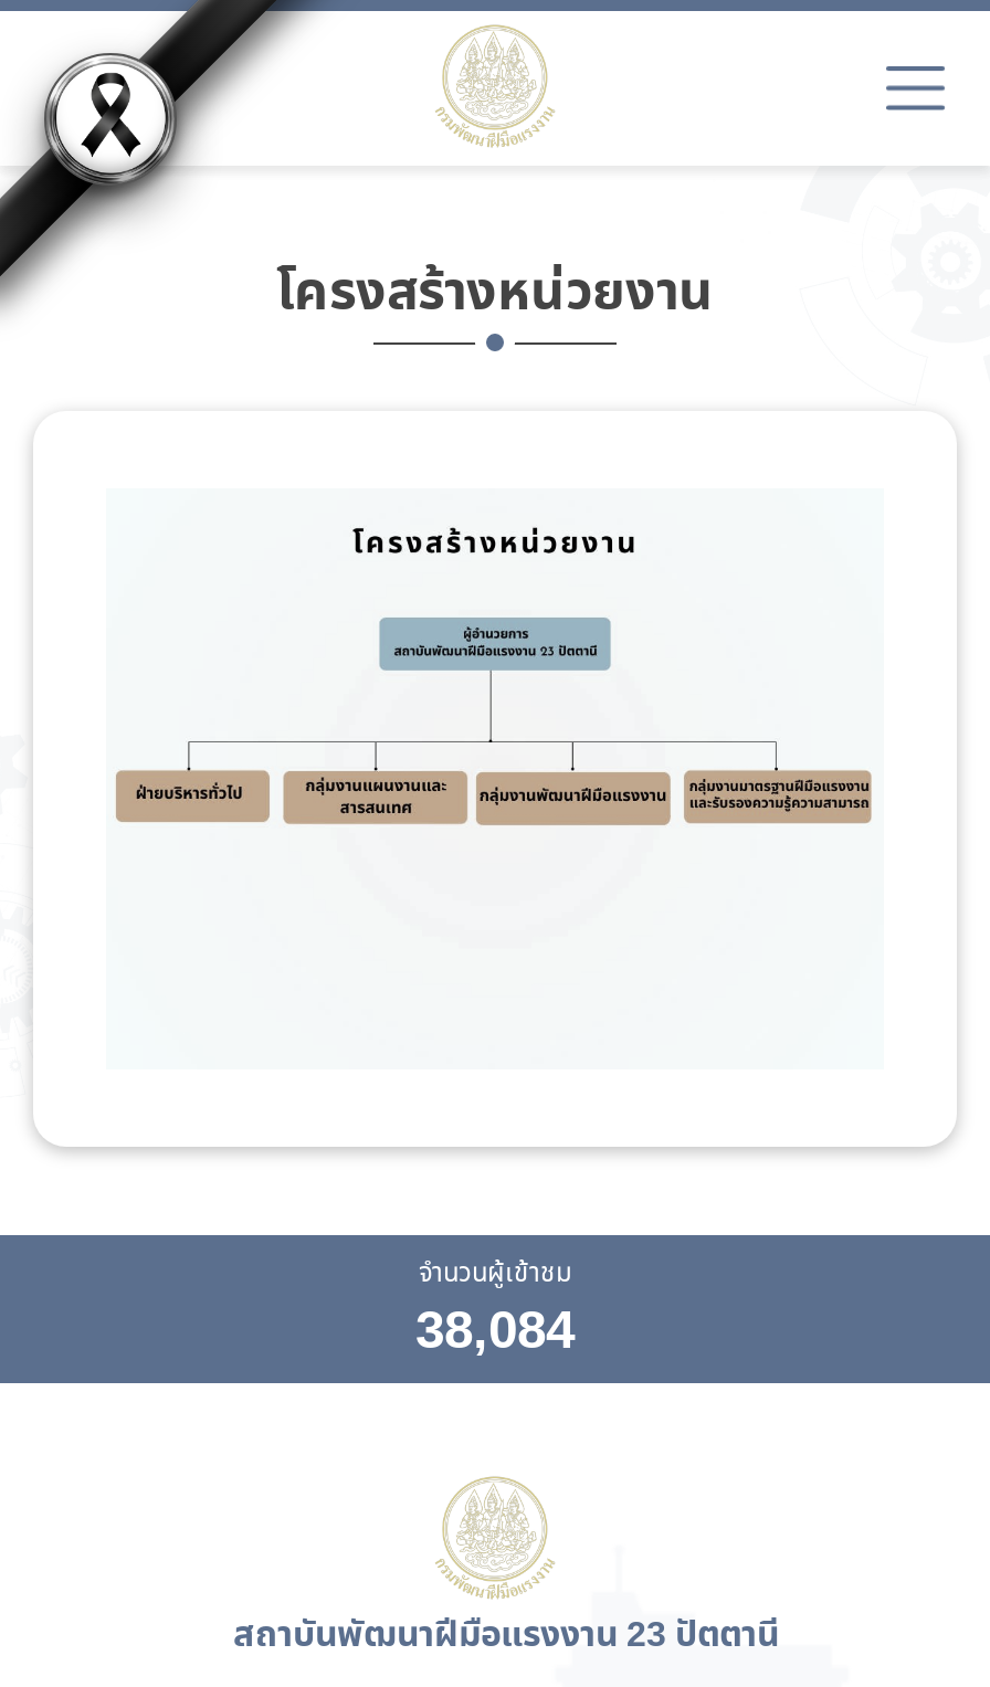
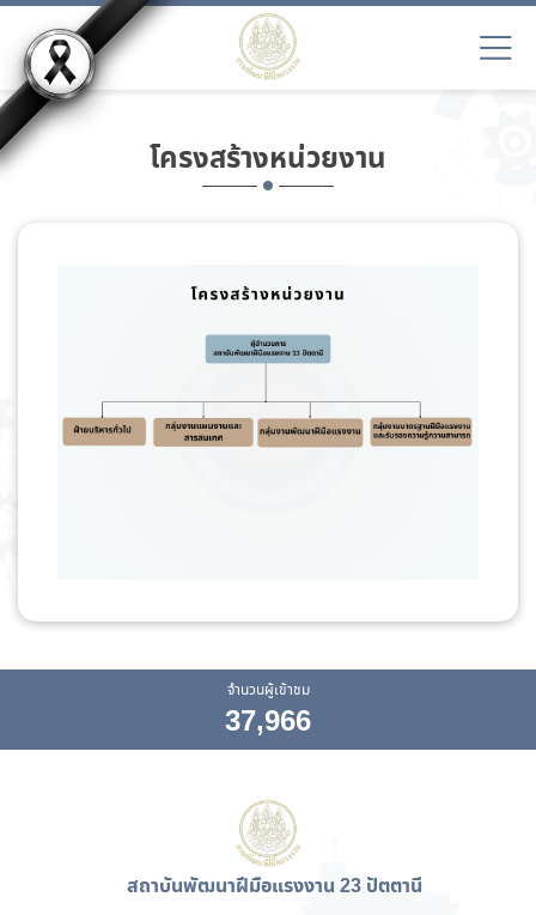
[415,1293,575,1373] 38,084 -> [225,701,311,744] 37,966

